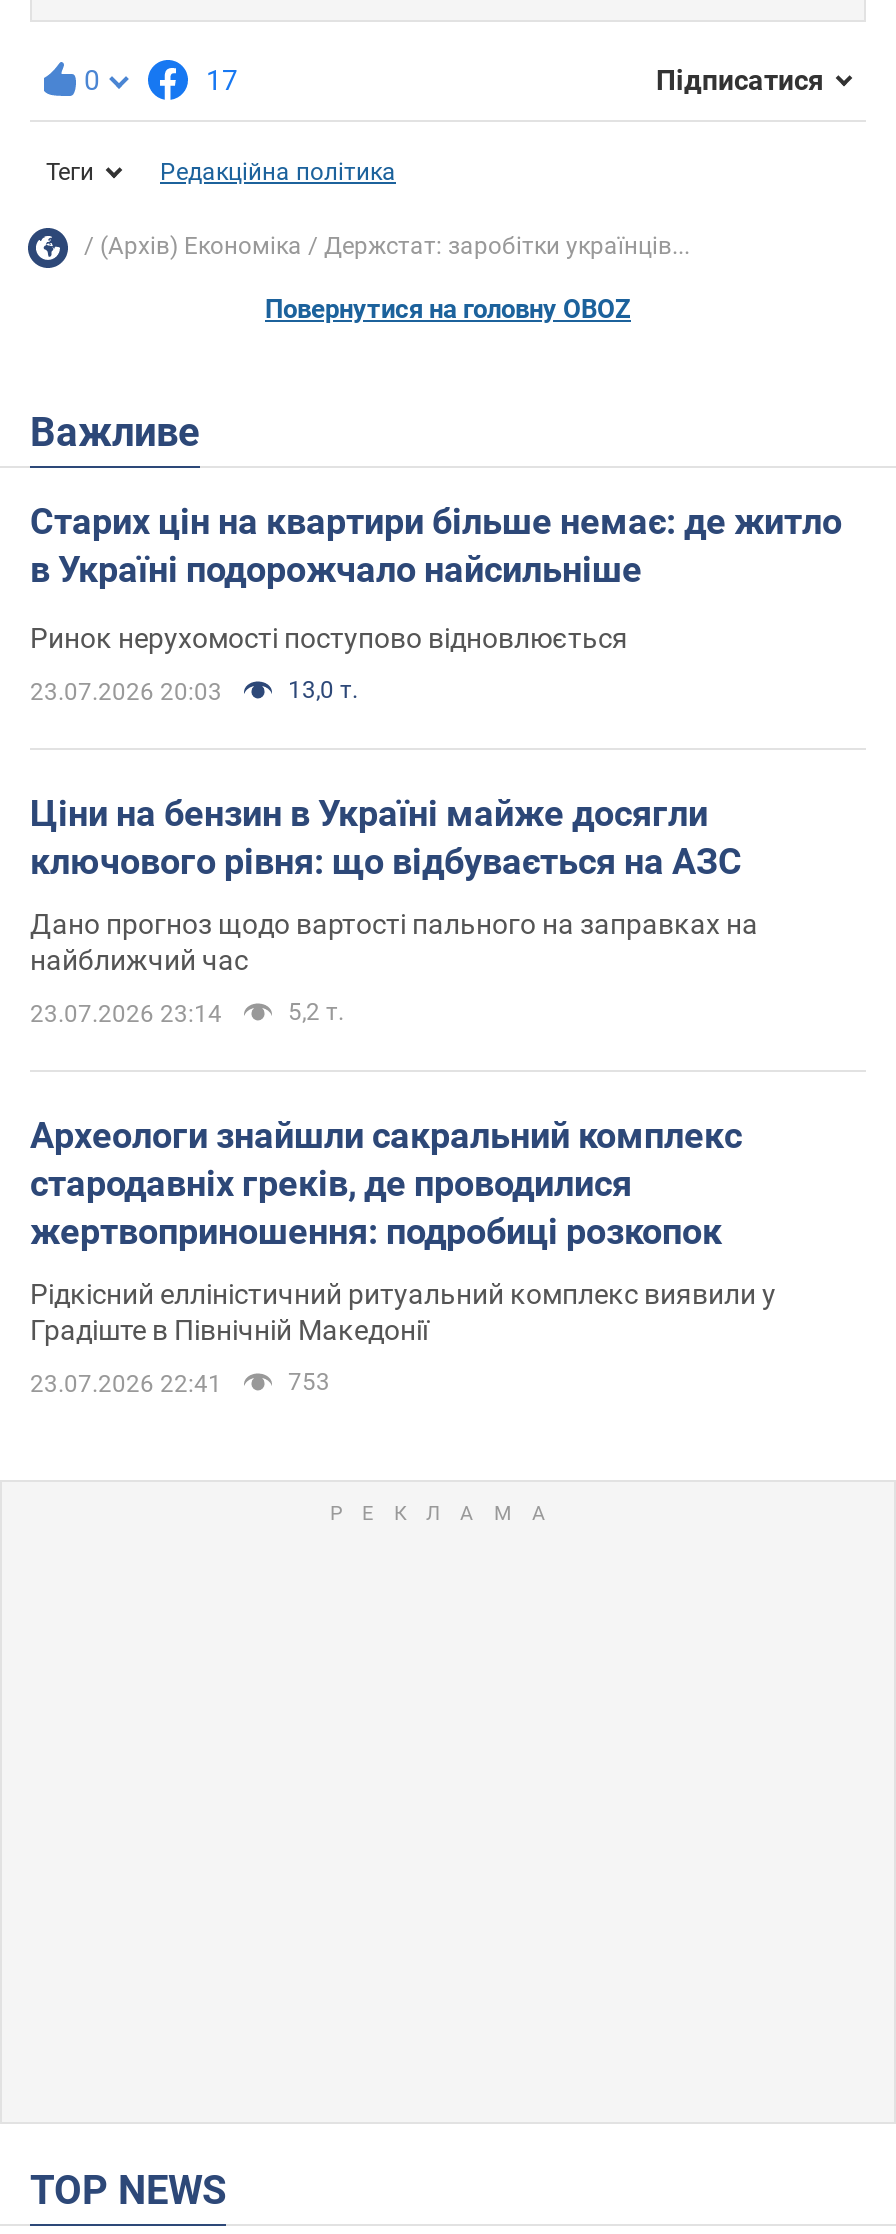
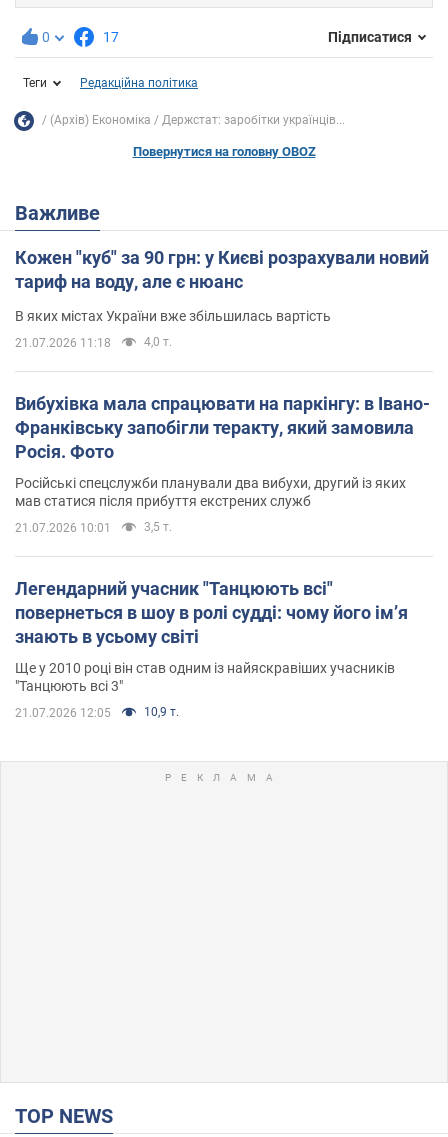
[30,499,842,589] Старих цін на квартири більше немає: де житло | в Україні подорожчало найсильніше -> [15,247,429,292] Кожен "куб" за 90 грн: у Києві розрахували новий | тариф на воду, але є нюанс
[30,621,628,653] Ринок нерухомості поступово відновлюється -> [15,308,331,324] В яких містах України вже збільшилась вартість
[30,675,358,705] 23.07.2026 20:03 | 13,0 т. -> [15,335,172,350] 21.07.2026 11:18 | 4,0 т.
[30,791,742,881] Ціни на бензин в Україні майже досягли | ключового рівня: що відбувається на АЗС -> [15,393,430,462] Вибухівка мала спрацювати на паркінгу: в Івано- | Франківську запобігли теракту, який замовила | Росія. Фото
[30,907,758,975] Дано прогноз щодо вартості пального на заправках на | найближчий час -> [15,475,406,509] Російські спецслужби планували два вибухи, другий із яких | мав статися після прибуття екстрених служб
[30,997,344,1027] 23.07.2026 23:14 | 5,2 т. -> [15,520,172,535] 21.07.2026 10:01 | 3,5 т.
[30,1113,742,1251] Археологи знайшли сакральний комплекс | стародавніх греків, де проводилися | жертвоприношення: подробиці розкопок -> [15,578,408,647] Легендарний учасник "Танцюють всі" | повернеться в шоу в ролі судді: чому його імʼя | знають в усьому світі
[30,1277,776,1345] Рідкісний елліністичний ритуальний комплекс виявили у | Градіште в Північній Македонії -> [15,660,395,694] Ще у 2010 році він став одним із найяскравіших учасників | "Танцюють всі 3"
[30,1367,330,1397] 23.07.2026 22:41 | 753 -> [15,705,179,720] 21.07.2026 12:05 | 10,9 т.

